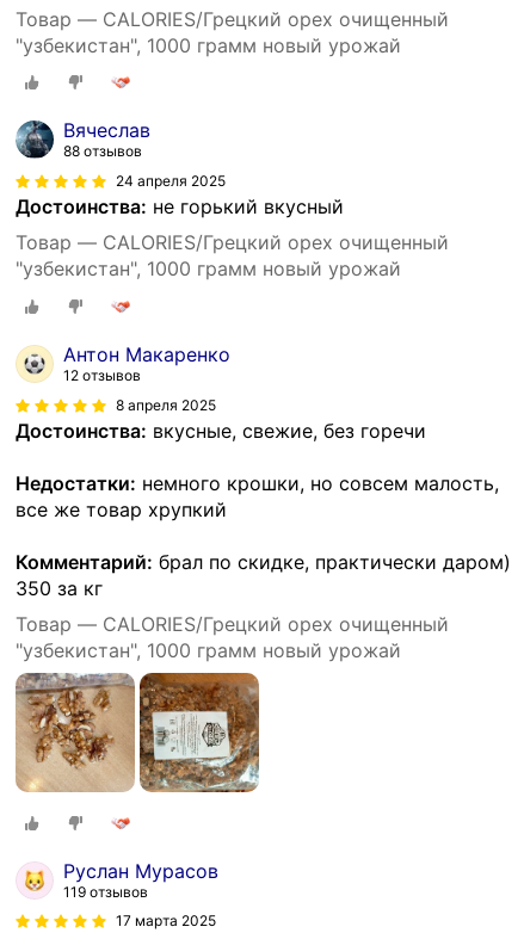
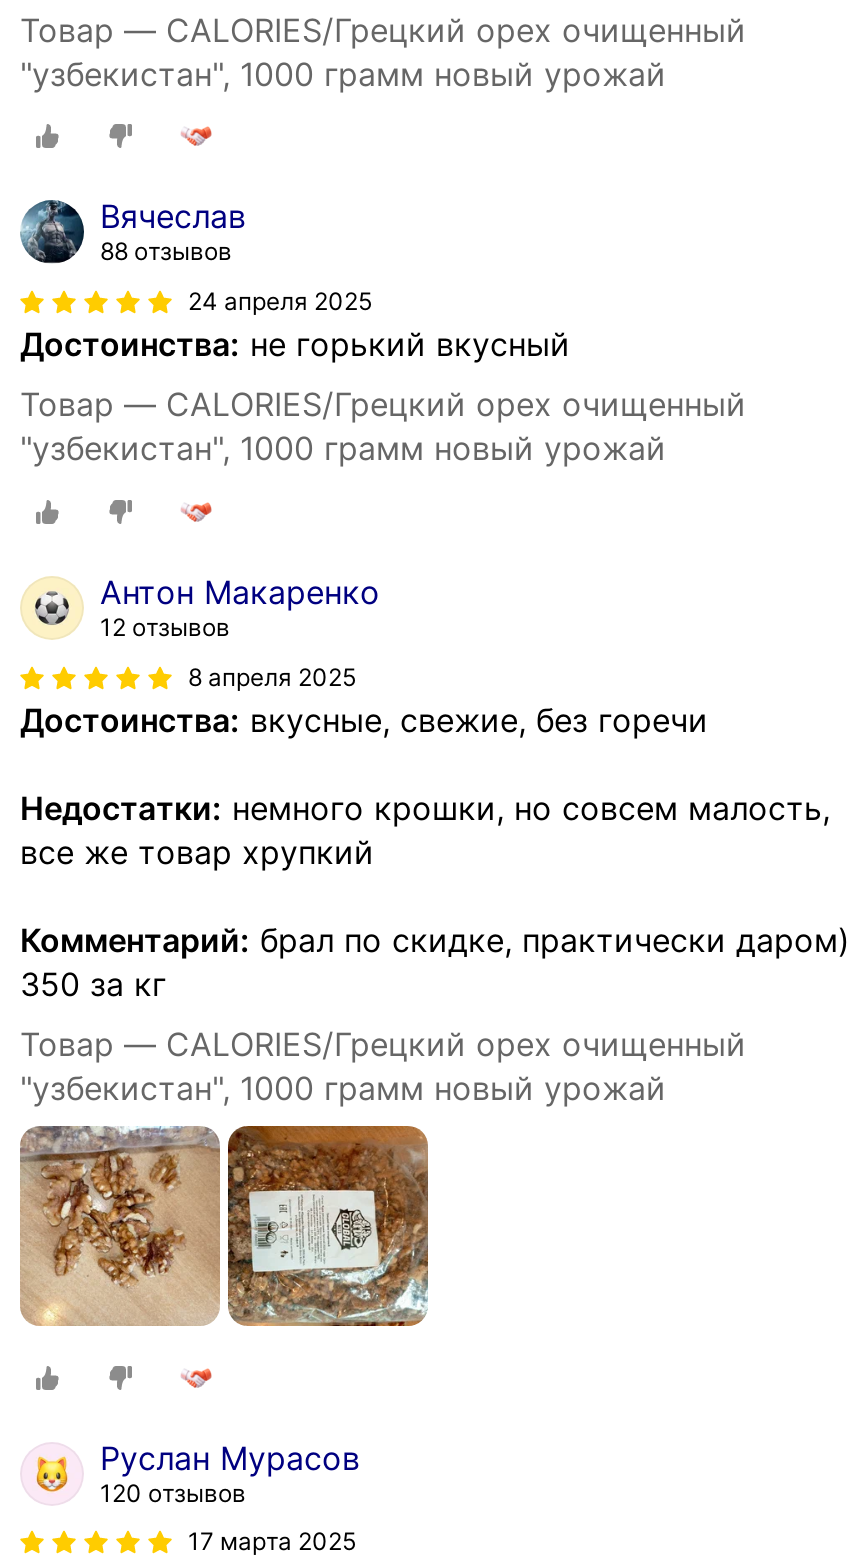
[63,882,148,900] 119 отзывов -> [100,1477,246,1507] 120 отзывов

